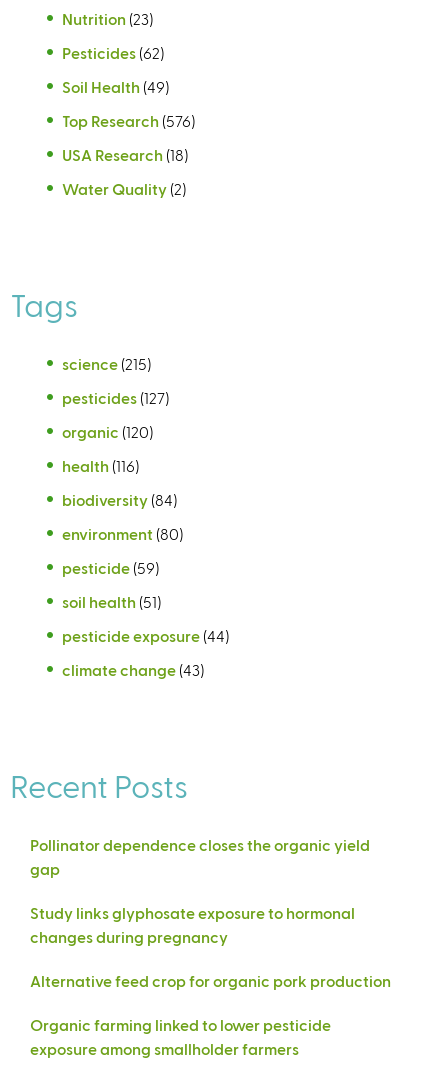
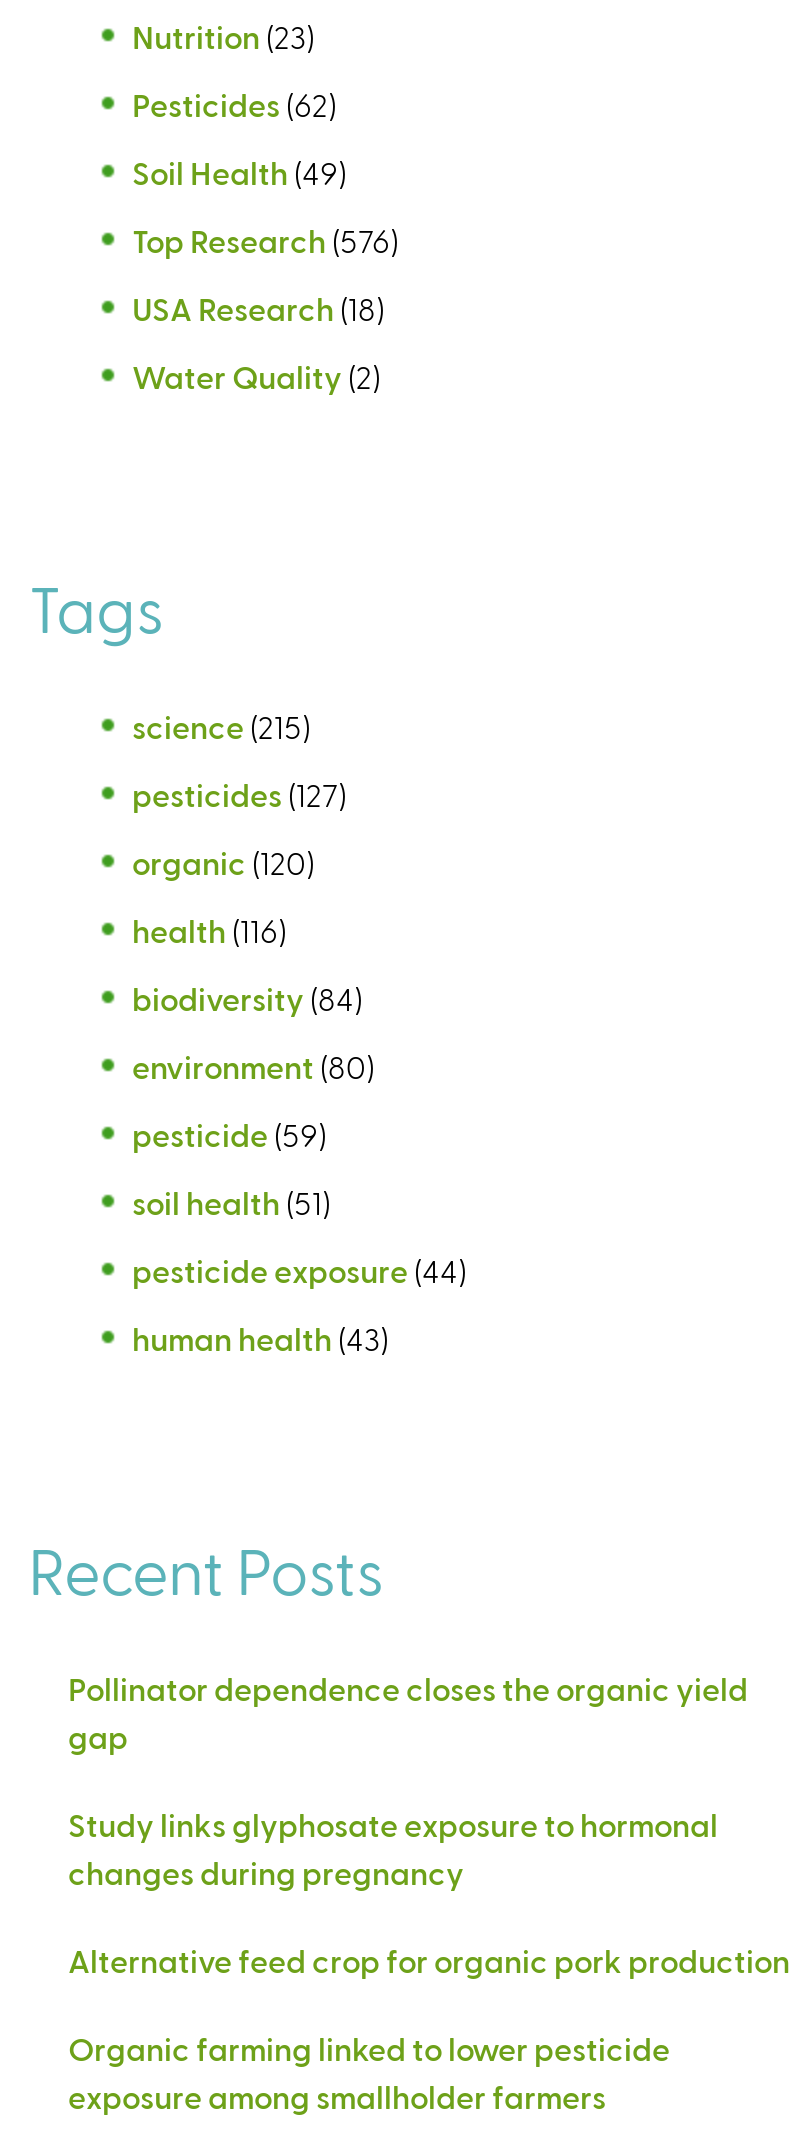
[62,660,204,679] climate change (43) -> [132,1318,388,1356] human health (43)

